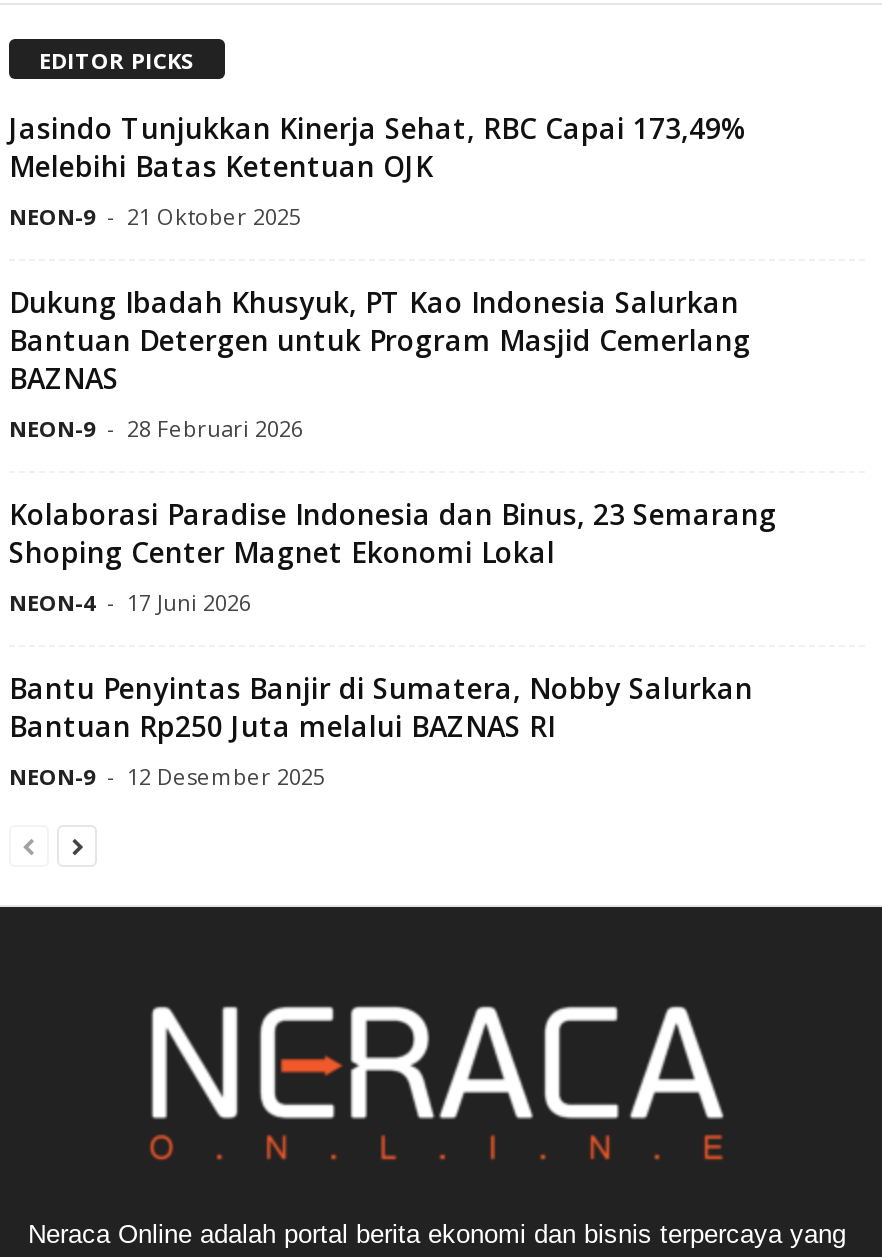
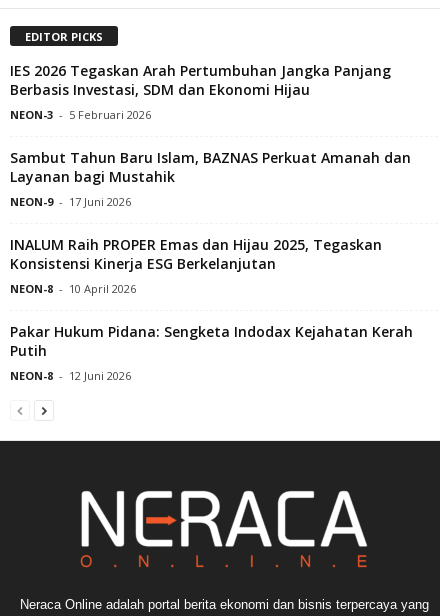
[9,109,747,231] Jasindo Tunjukkan Kinerja Sehat, RBC Capai 173,49% | Melebihi Batas Ketentuan OJK | NEON-9 - 21 Oktober 2025 -> [10,61,391,122] IES 2026 Tegaskan Arah Pertumbuhan Jangka Panjang | Berbasis Investasi, SDM dan Ekonomi Hijau | NEON-3 - 5 Februari 2026
[9,283,751,443] Dukung Ibadah Khusyuk, PT Kao Indonesia Salurkan | Bantuan Detergen untuk Program Masjid Cemerlang | BAZNAS | NEON-9 - 28 Februari 2026 -> [10,148,411,209] Sambut Tahun Baru Islam, BAZNAS Perkuat Amanah dan | Layanan bagi Mustahik | NEON-9 - 17 Juni 2026
[9,495,777,617] Kolaborasi Paradise Indonesia dan Binus, 23 Semarang | Shoping Center Magnet Ekonomi Lokal | NEON-4 - 17 Juni 2026 -> [10,235,382,296] INALUM Raih PROPER Emas dan Hijau 2025, Tegaskan | Konsistensi Kinerja ESG Berkelanjutan | NEON-8 - 10 April 2026
[9,669,753,791] Bantu Penyintas Banjir di Sumatera, Nobby Salurkan | Bantuan Rp250 Juta melalui BAZNAS RI | NEON-9 - 12 Desember 2025 -> [10,322,413,383] Pakar Hukum Pidana: Sengketa Indodax Kejahatan Kerah | Putih | NEON-8 - 12 Juni 2026

